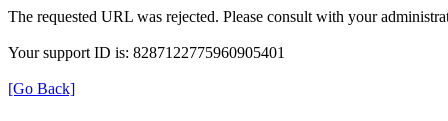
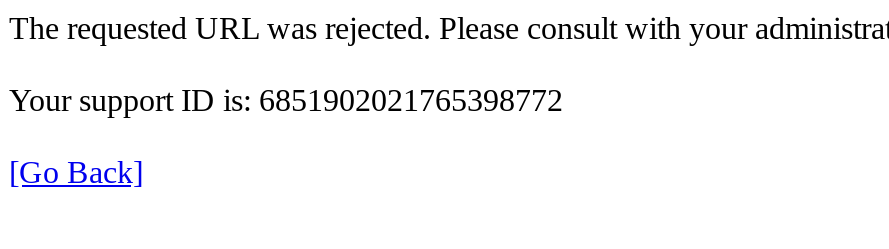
[8,44,285,61] Your support ID is: 8287122775960905401 -> [9,83,563,117] Your support ID is: 6851902021765398772

